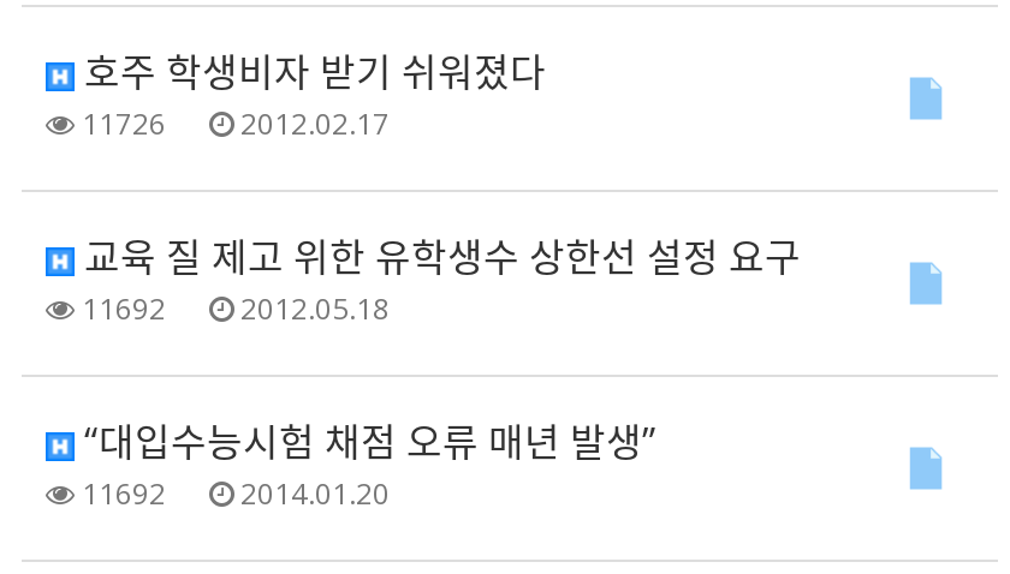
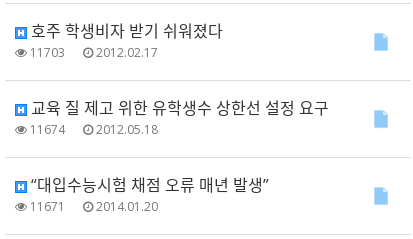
[75,103,390,144] 11726 2012.02.17 -> [27,44,158,61] 11703 2012.02.17
[75,288,390,329] 11692 2012.05.18 -> [27,121,158,138] 11674 2012.05.18
[75,473,390,514] 11692 2014.01.20 -> [27,198,158,215] 11671 2014.01.20

